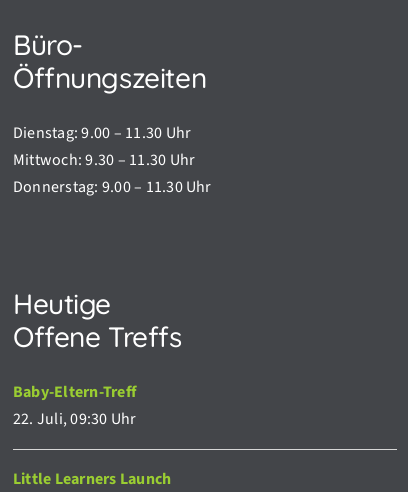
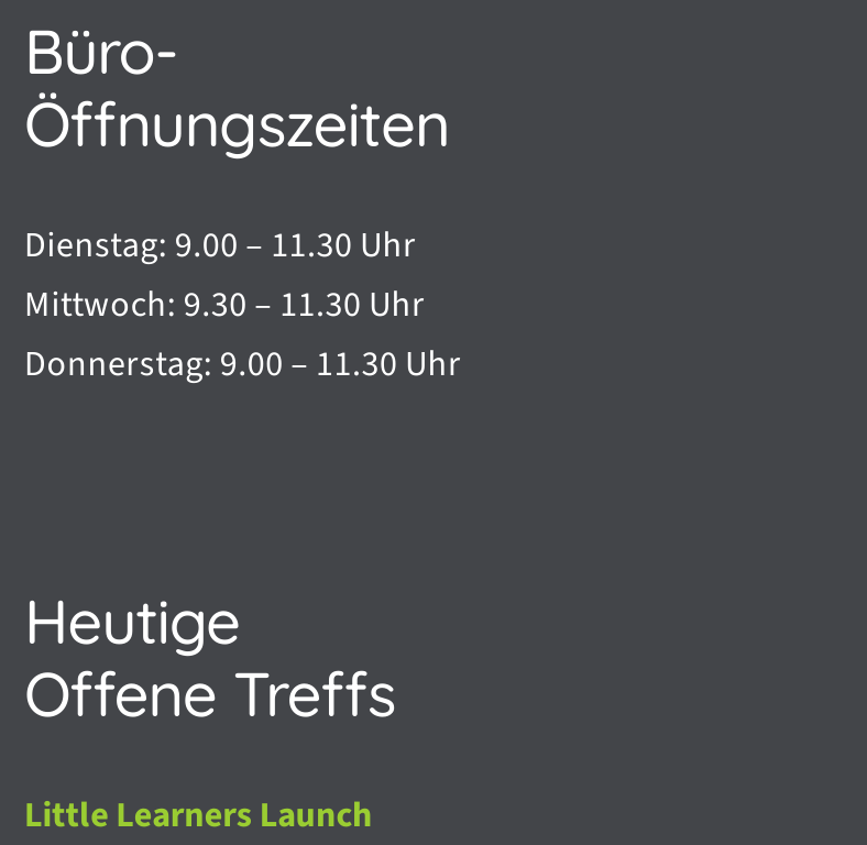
[13,380,136,429] Baby-Eltern-Treff | 22. Juli, 09:30 Uhr -> none

